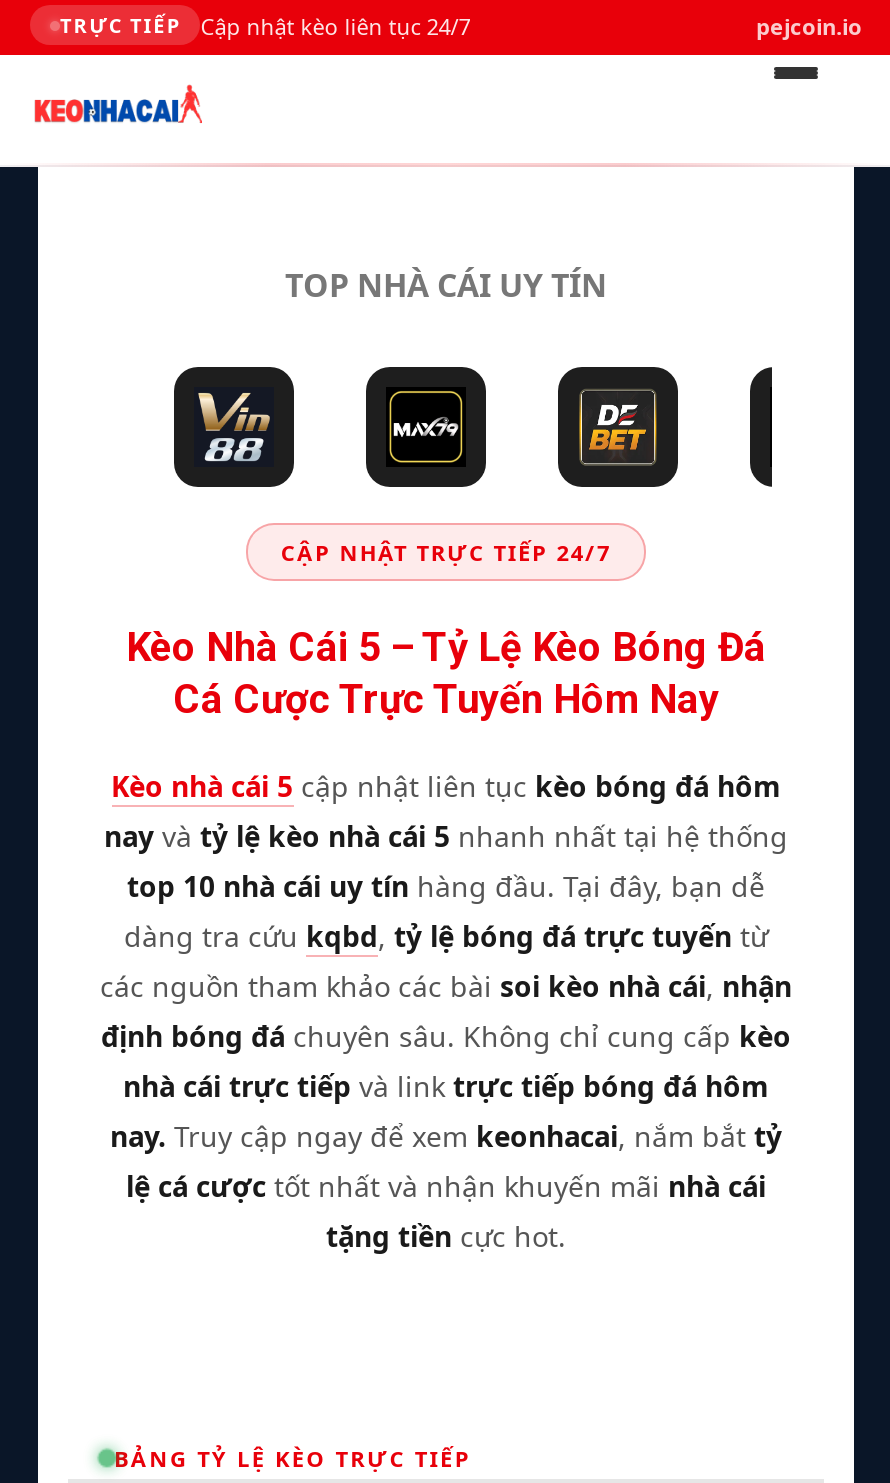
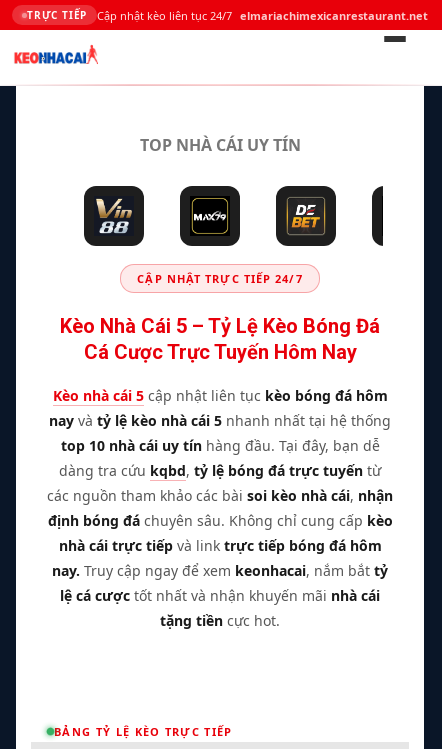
[200,10,862,40] Cập nhật kèo liên tục 24/7 | pejcoin.io -> [97,7,428,22] Cập nhật kèo liên tục 24/7 elmariachimexicanrestaurant.net

